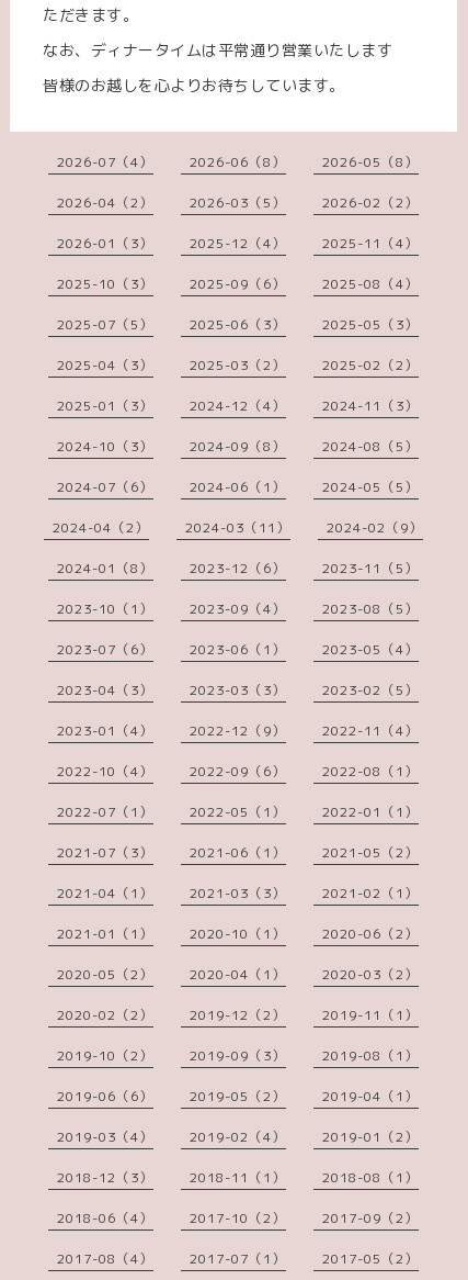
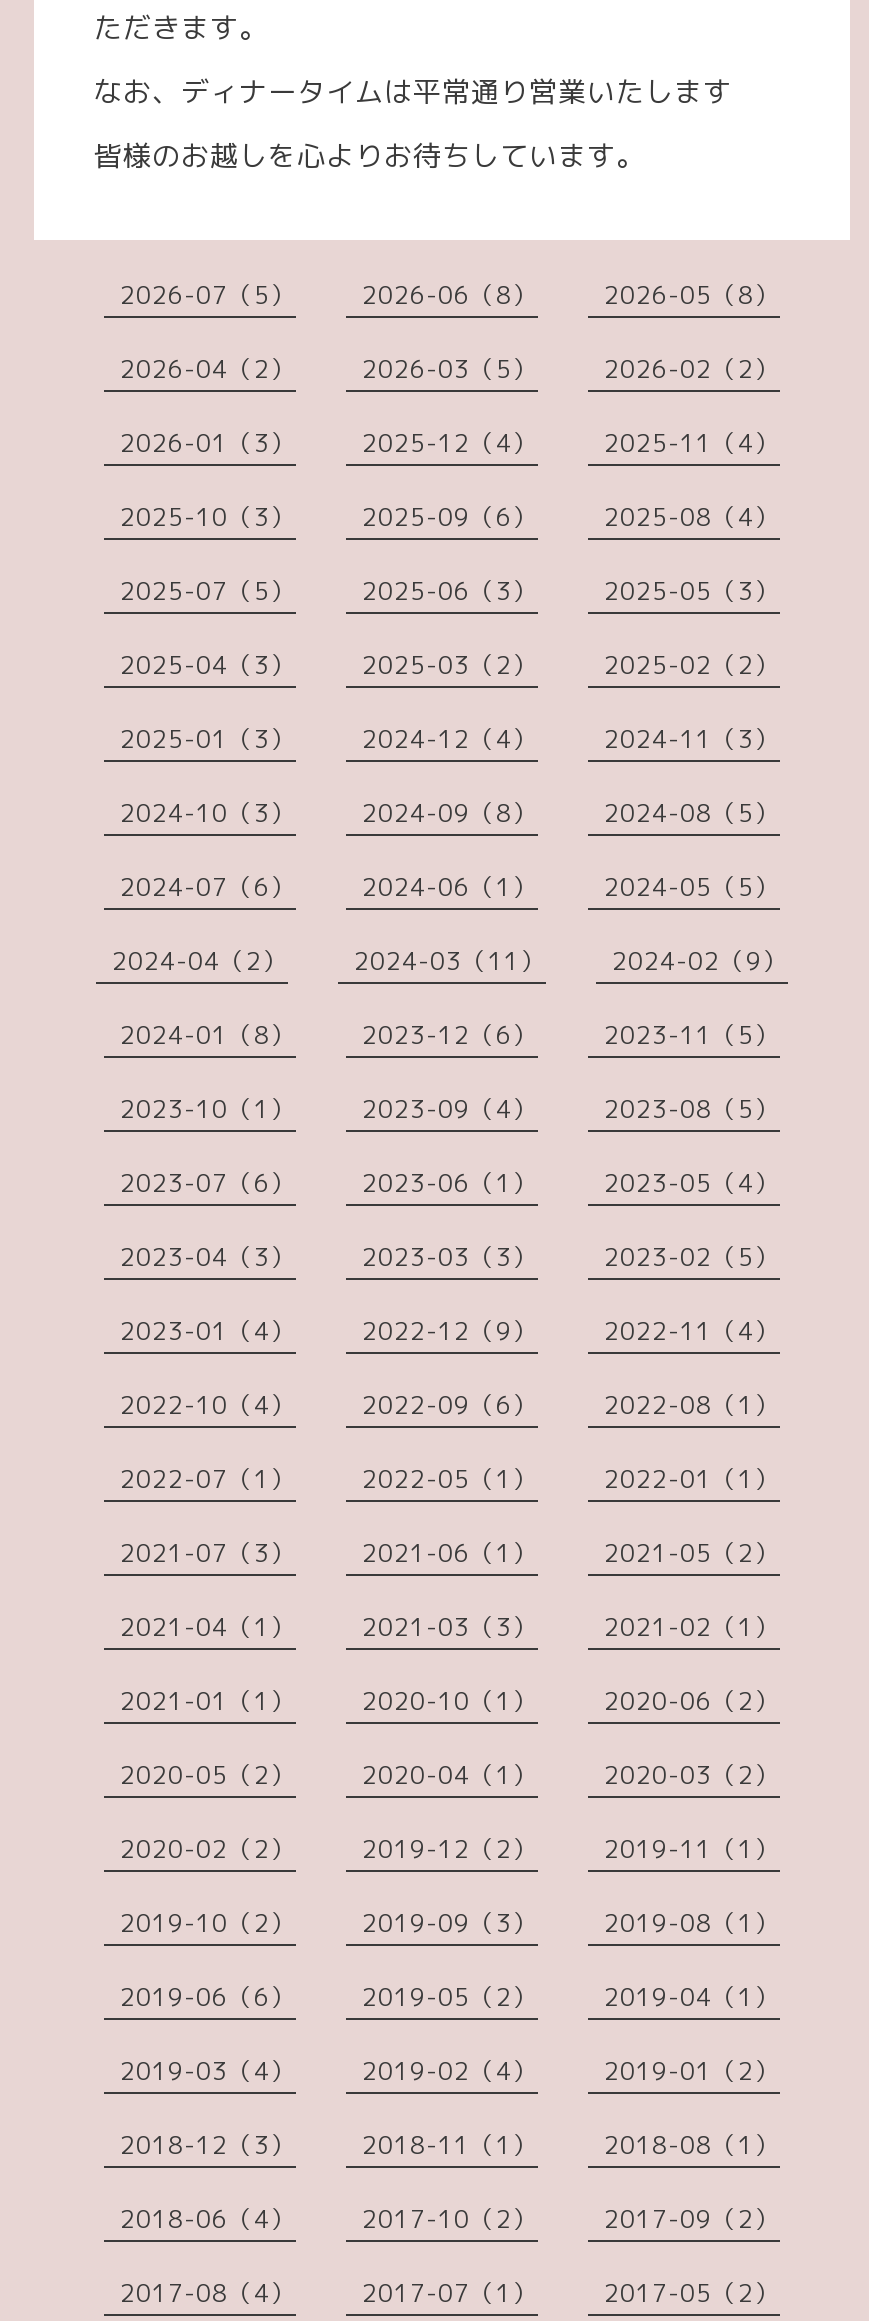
[57,152,419,171] 2026-07（4） 2026-06（8） 2026-05（8） -> [120,277,780,311] 2026-07（5） 2026-06（8） 2026-05（8）

